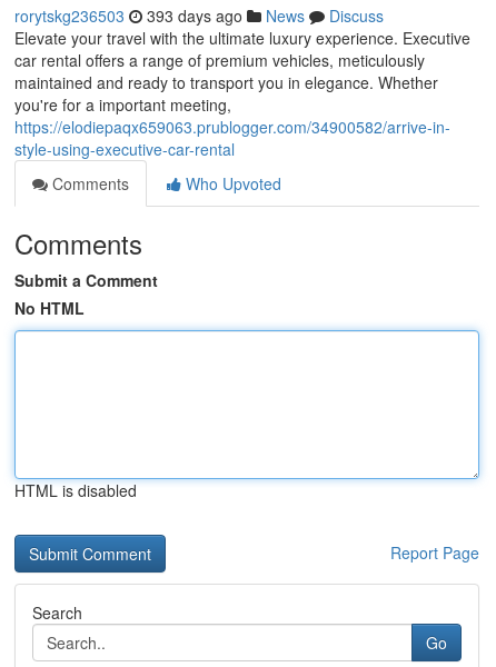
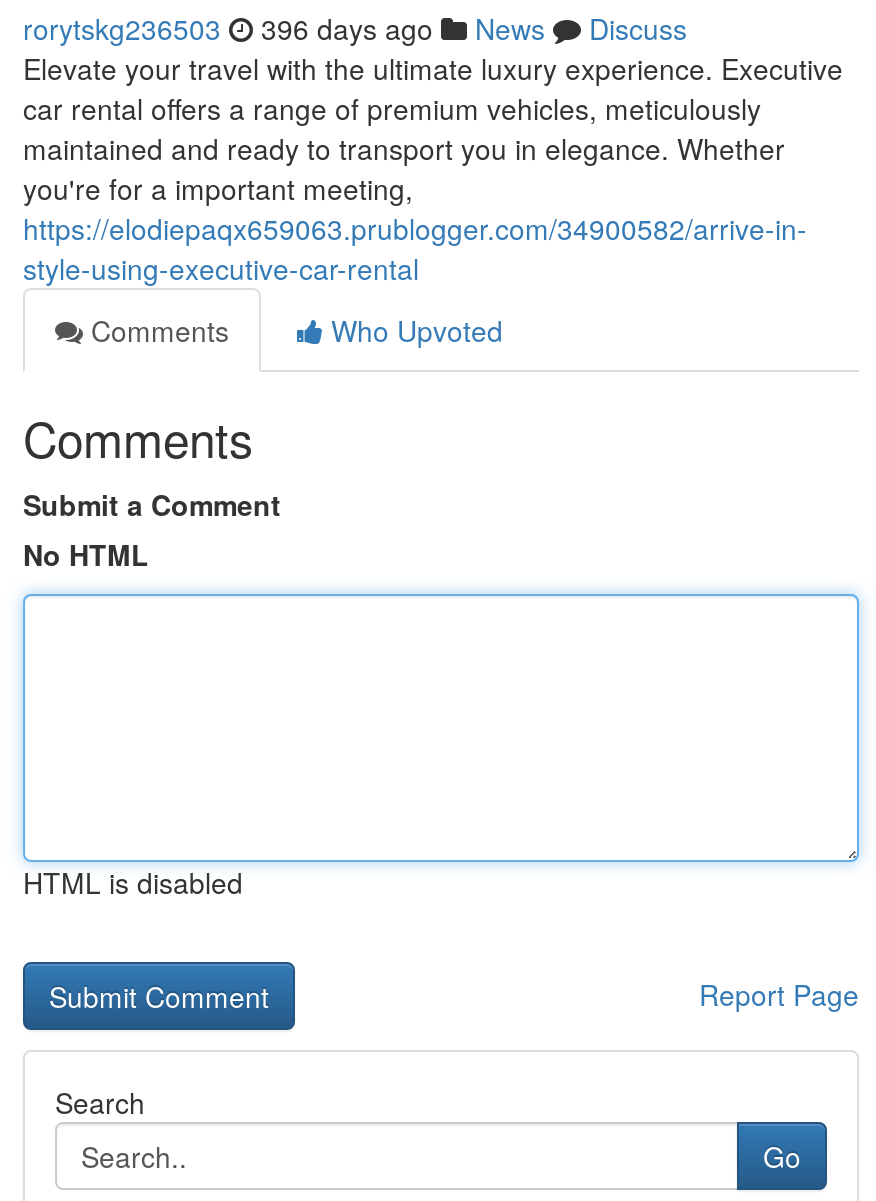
[14,4,384,27] rorytskg236503 393 days ago News Discuss -> [23,8,687,48] rorytskg236503 396 days ago News Discuss

